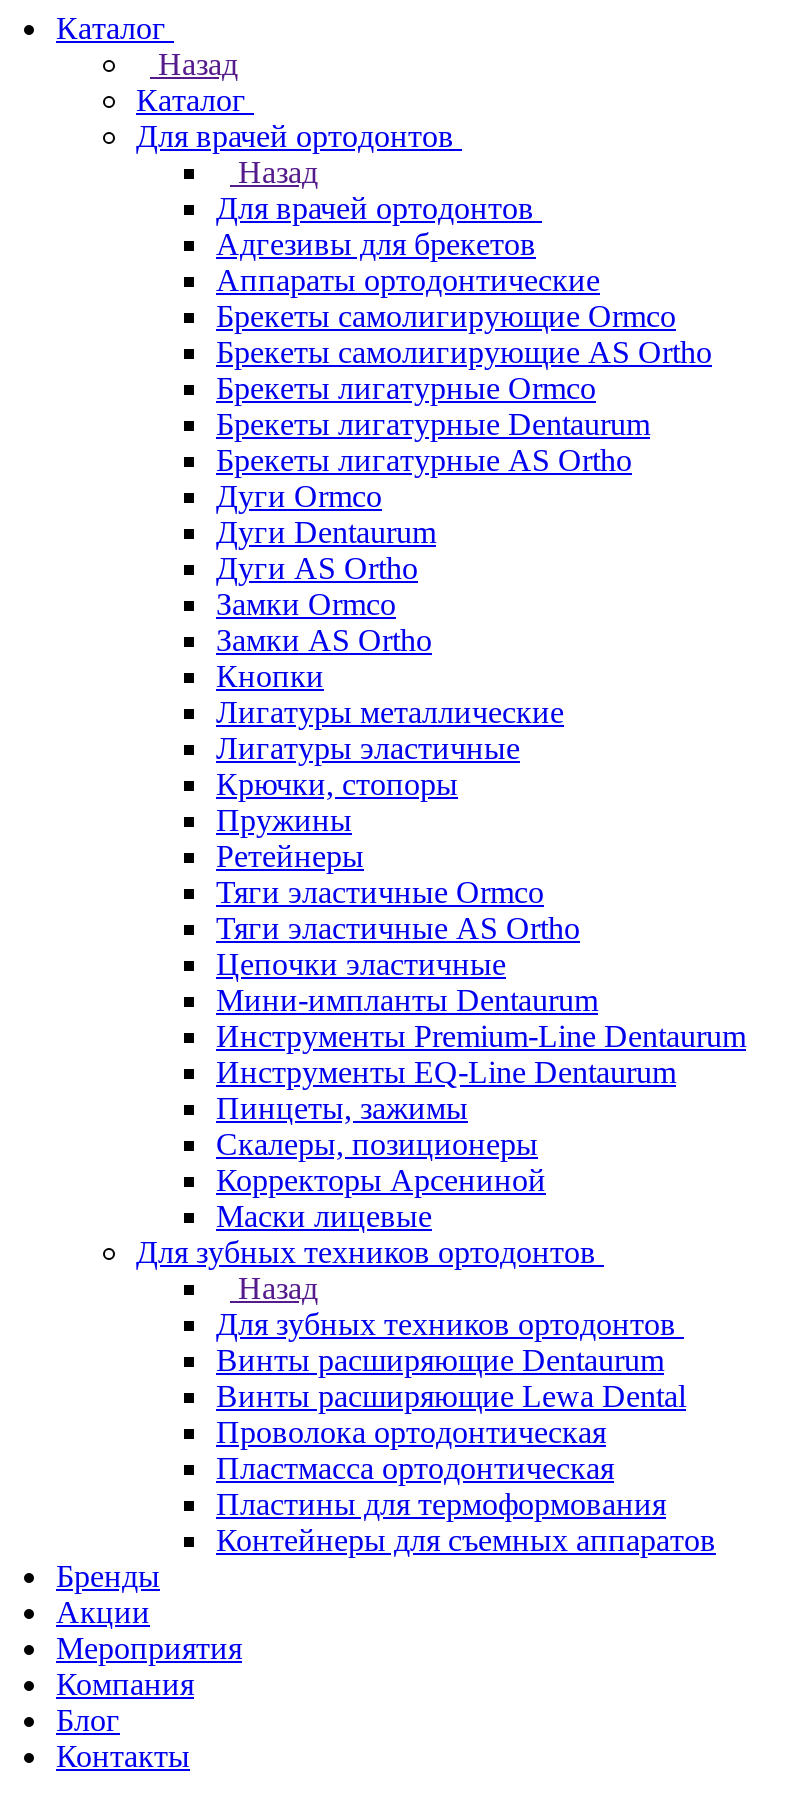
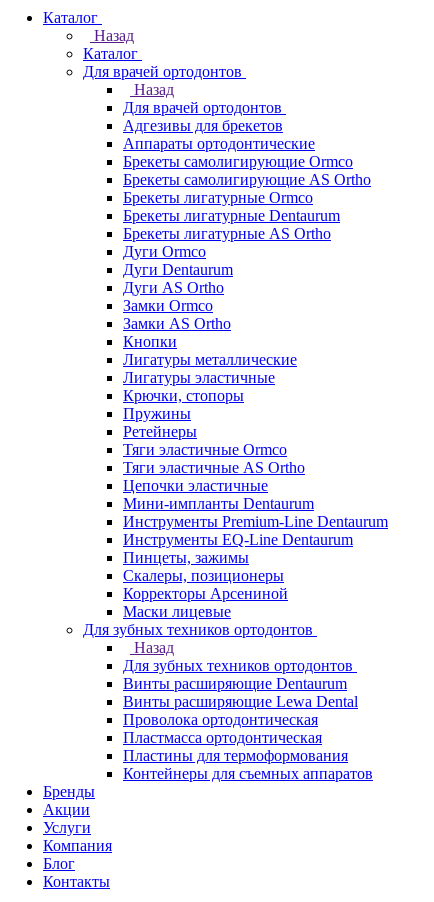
[56,1631,242,1665] Мероприятия -> [43,819,91,836] Услуги

